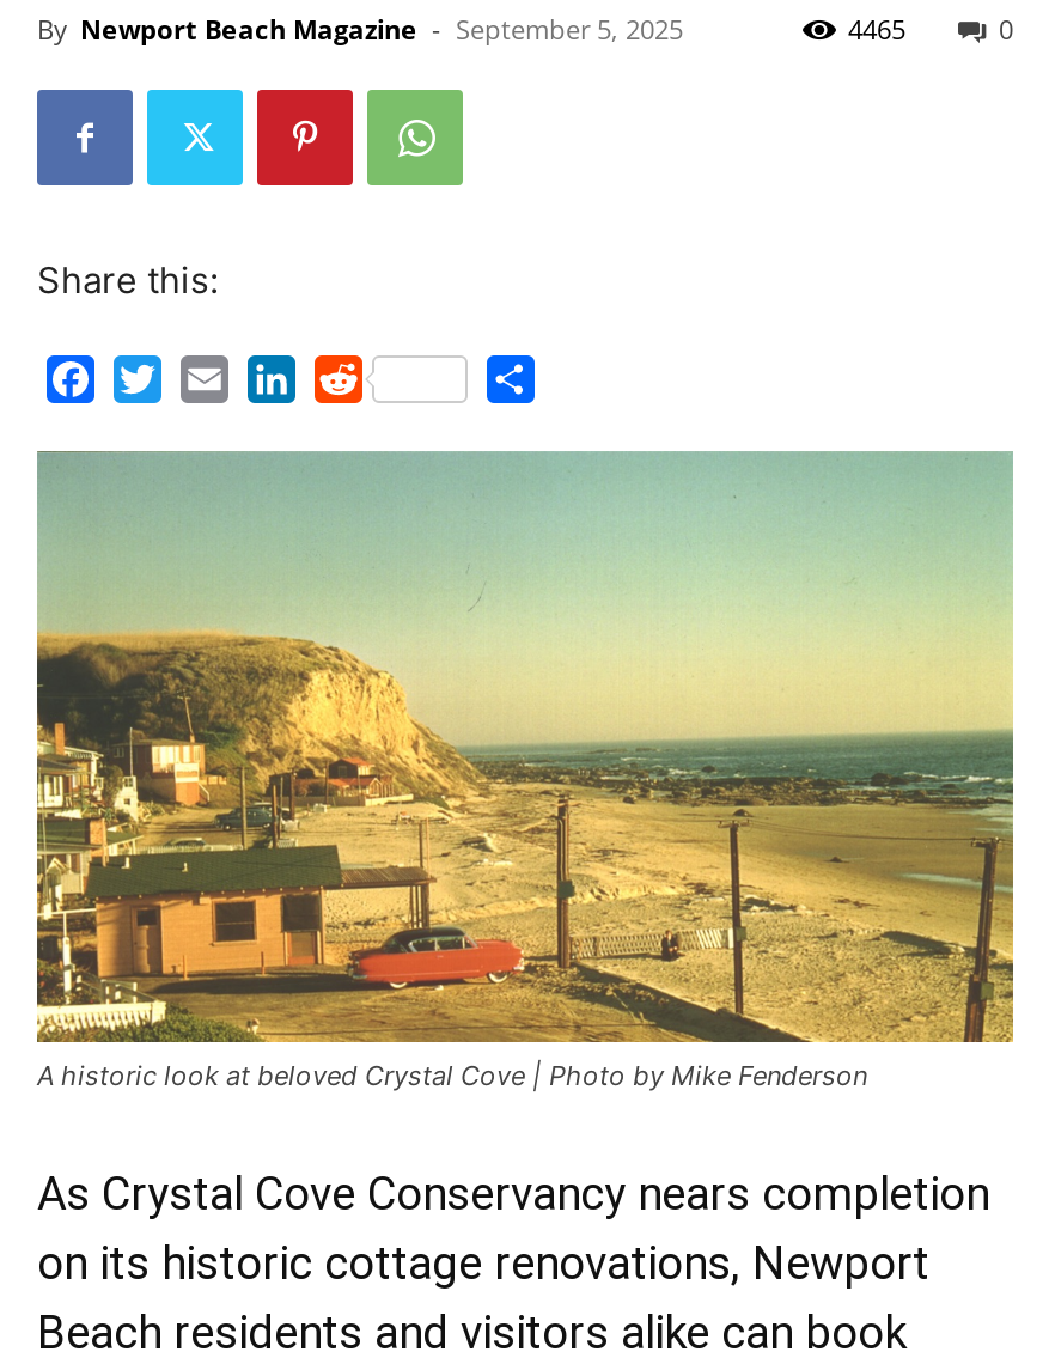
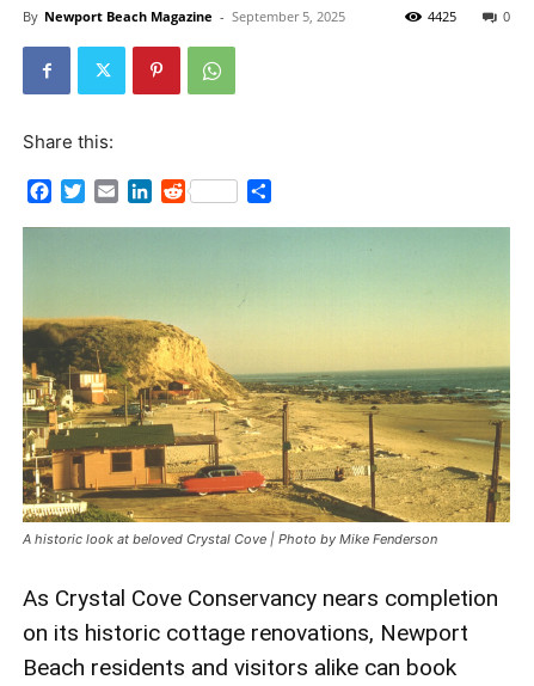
[848,11,905,47] 4465 -> [428,7,456,25] 4425

